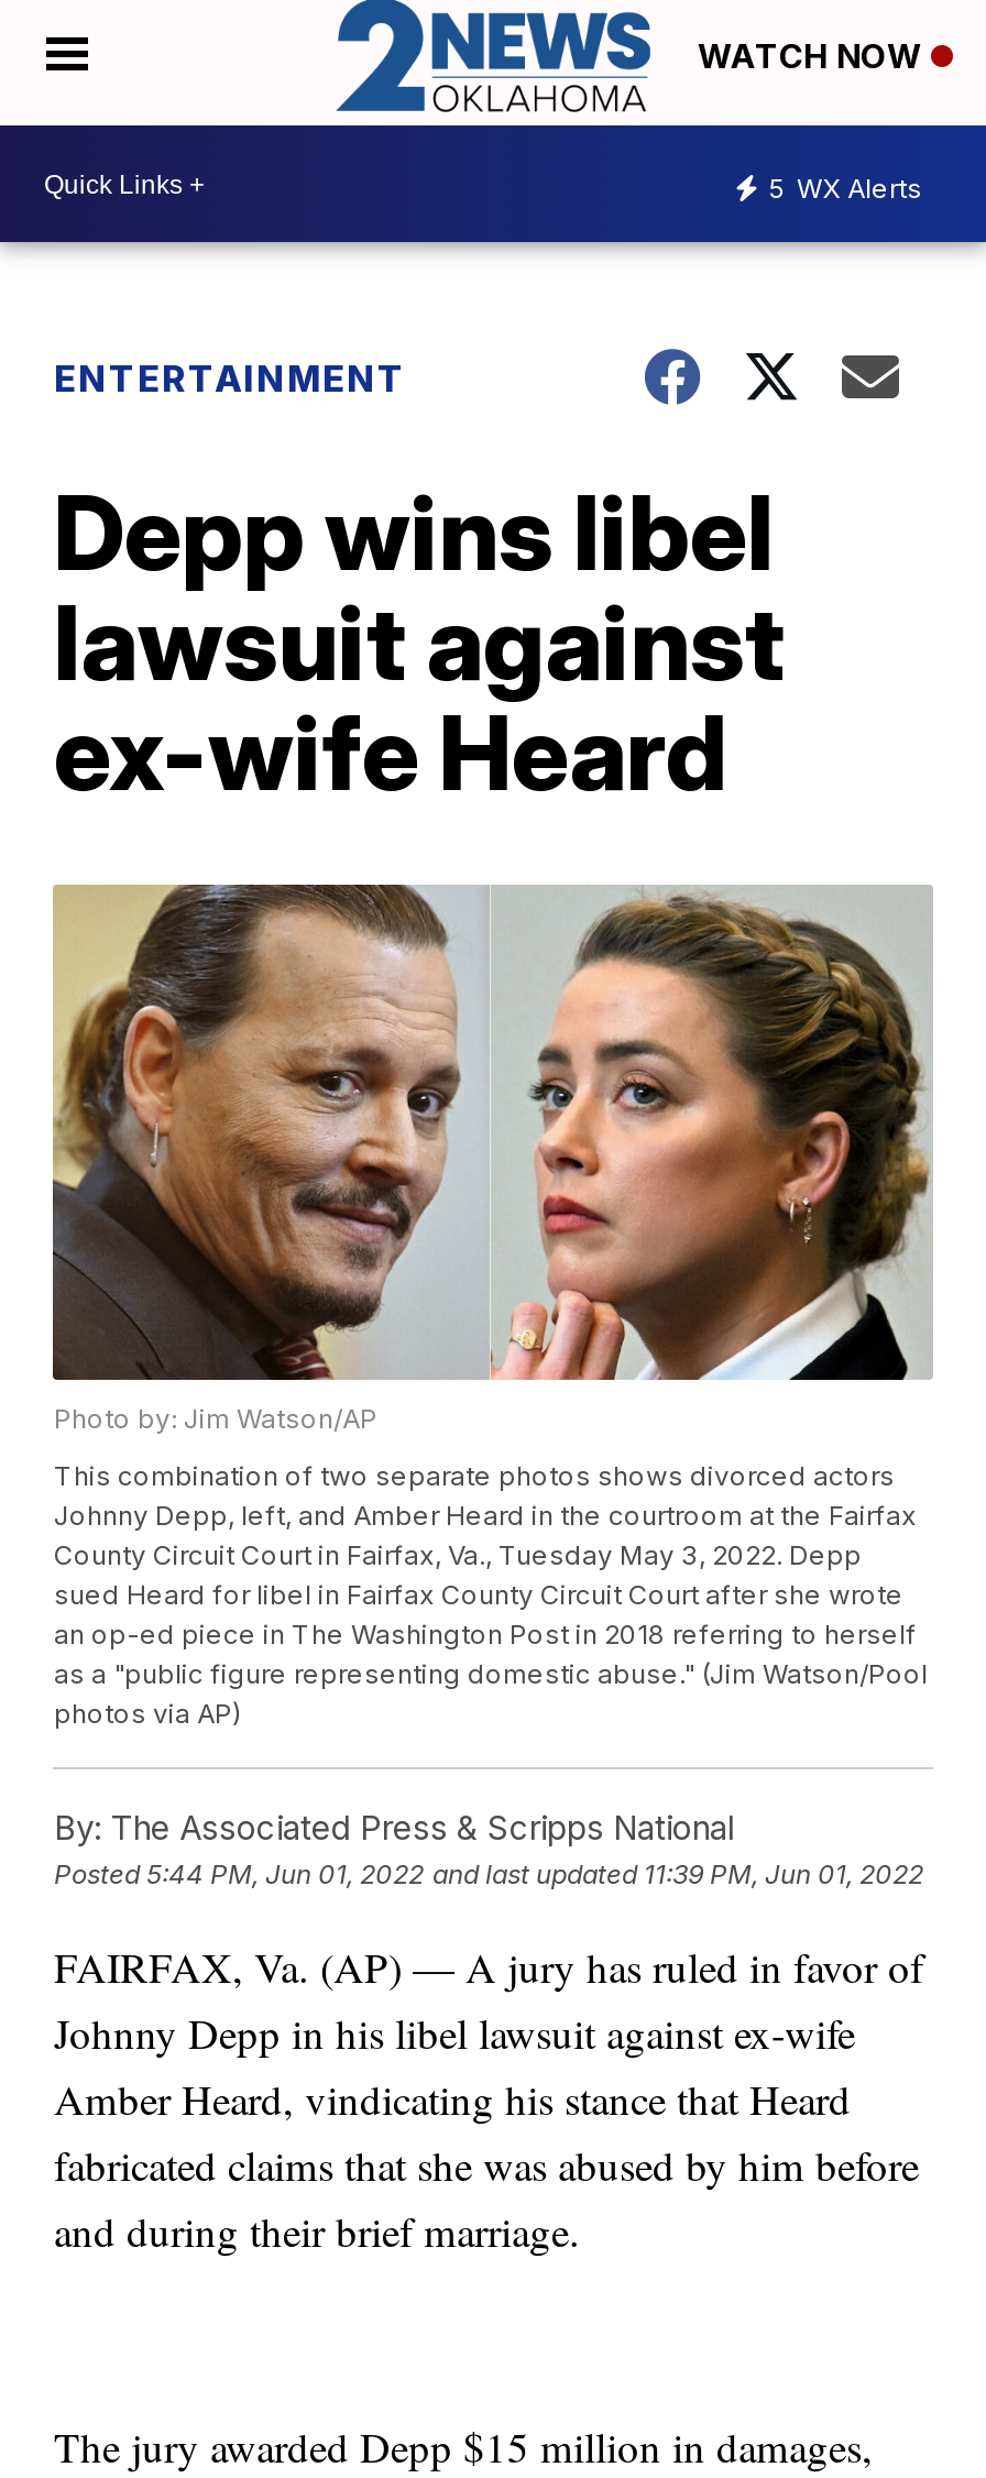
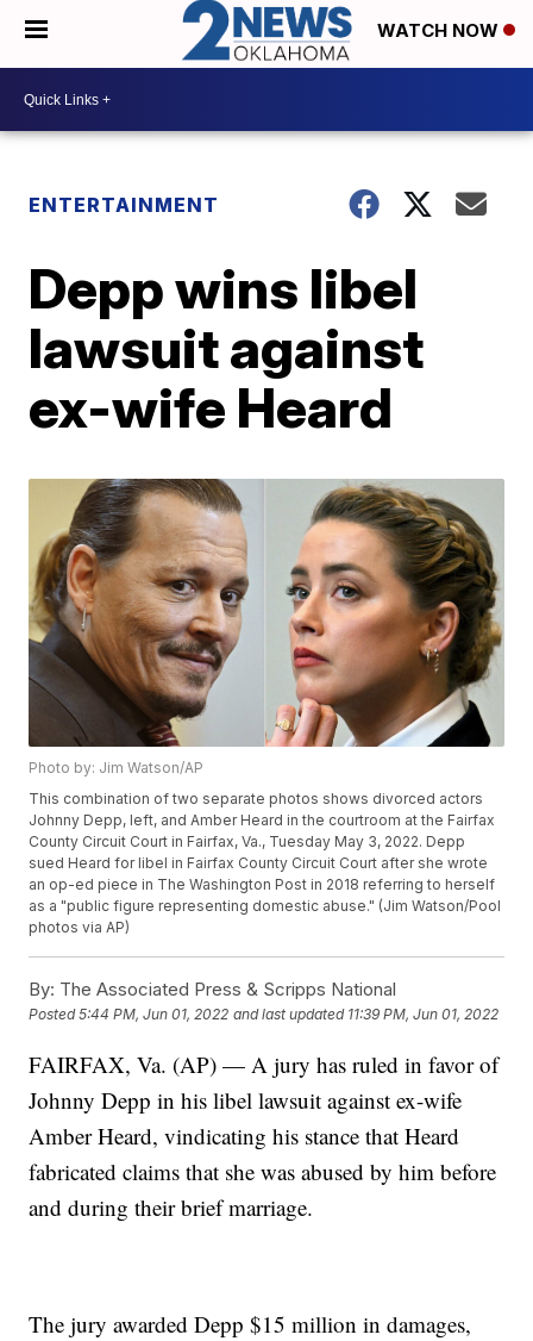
[768,171,922,204] 5 WX Alerts -> none

